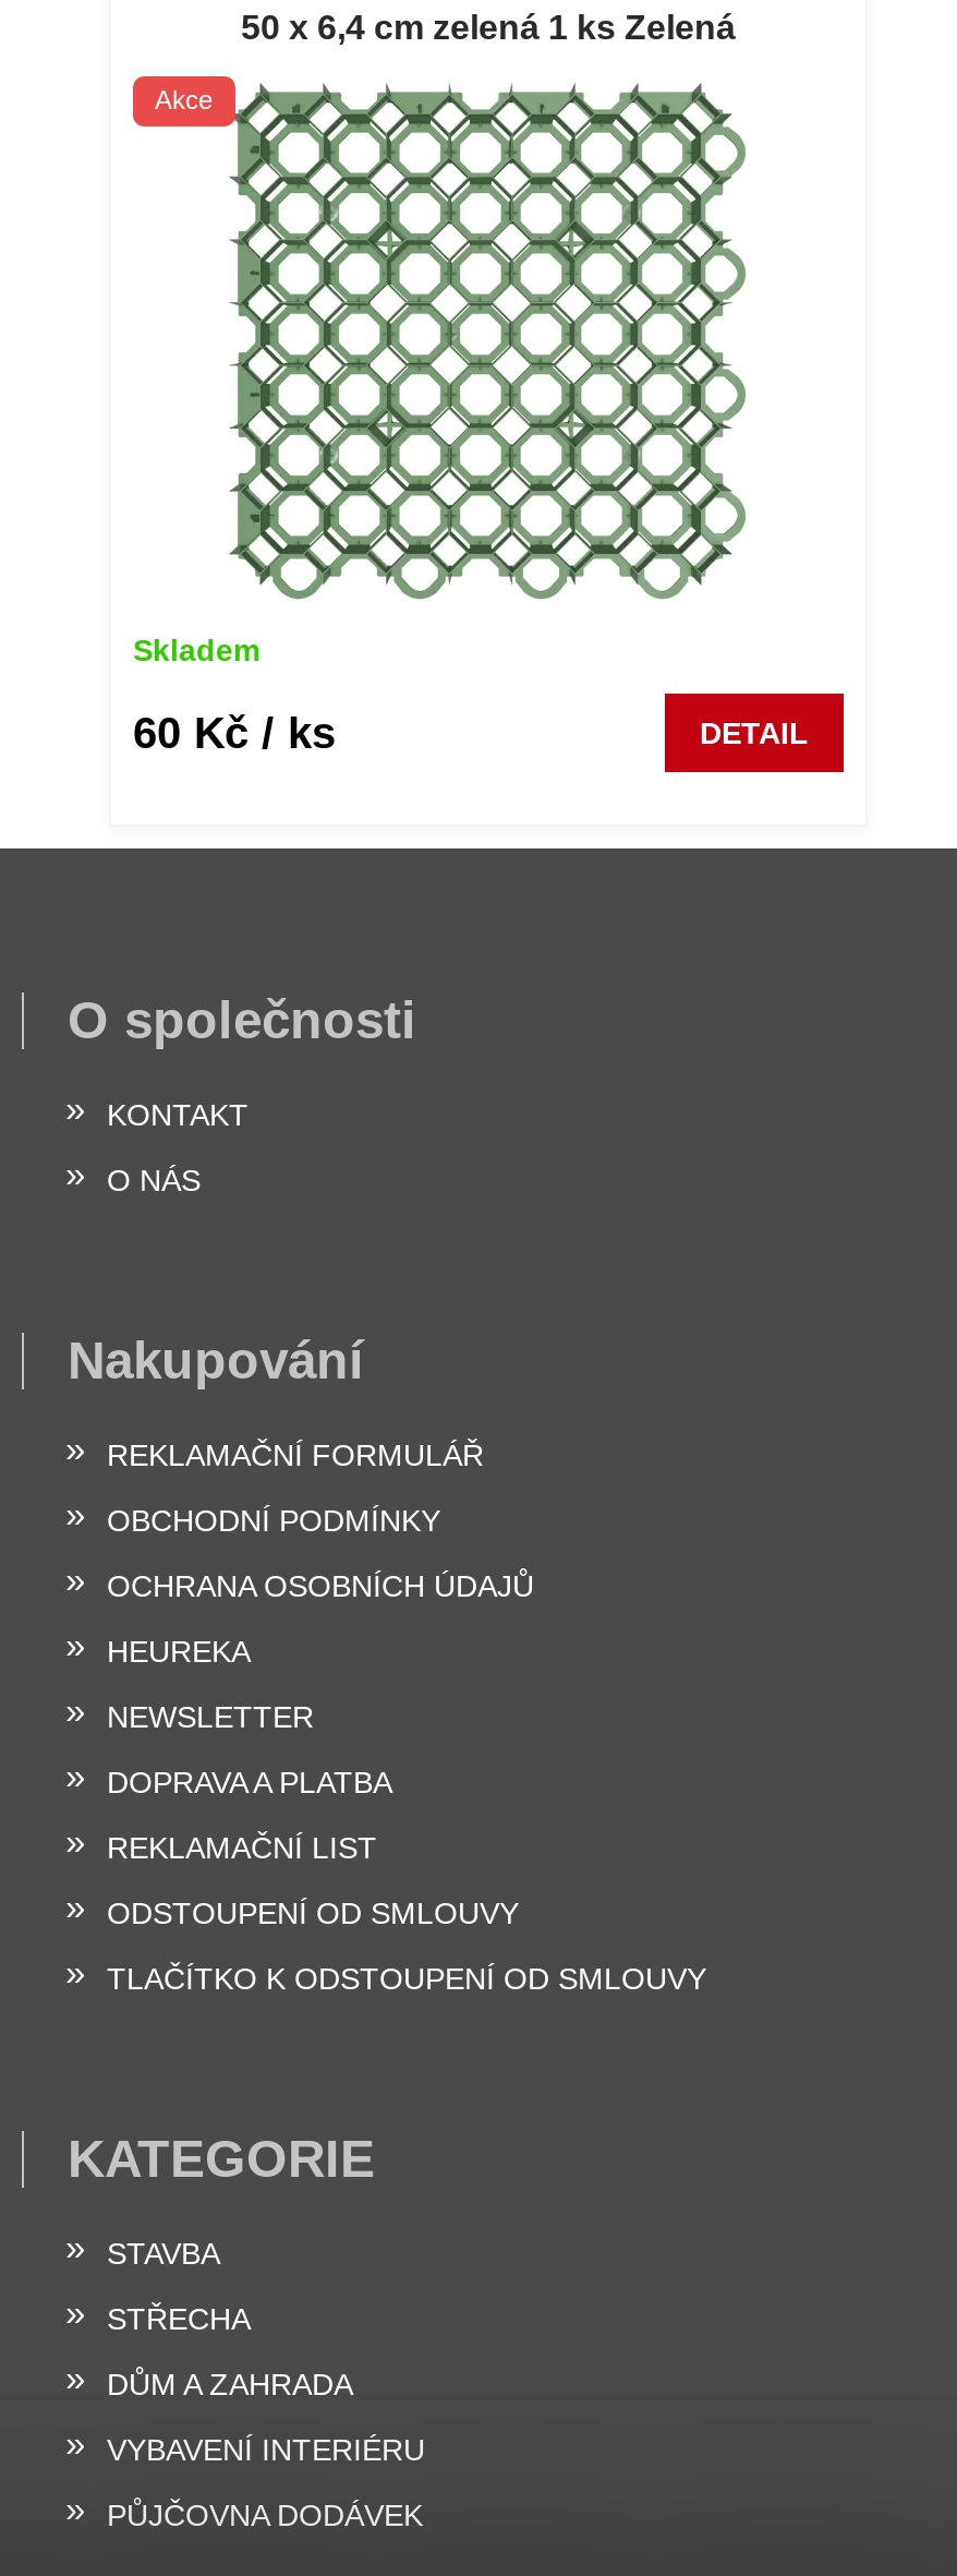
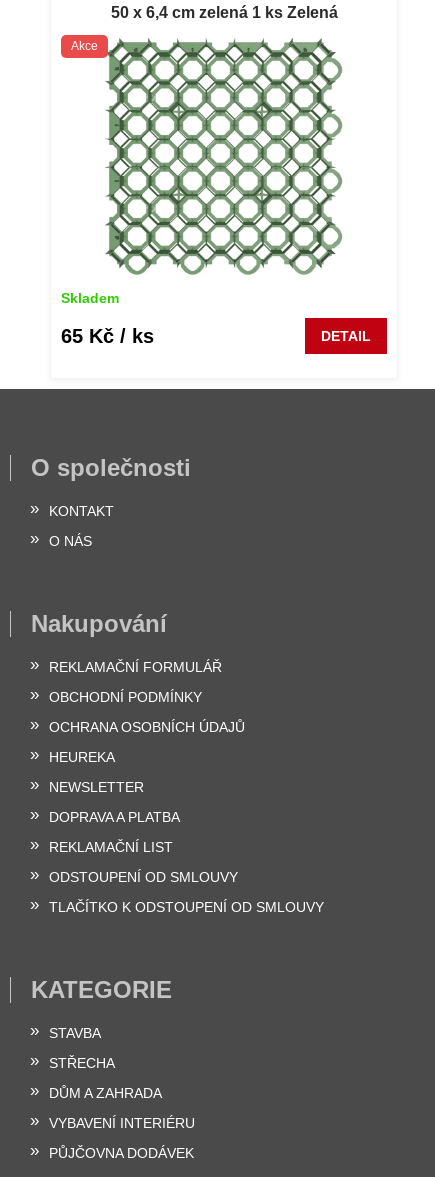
[133,709,336,757] 60 Kč / ks -> [61,325,154,347] 65 Kč / ks

